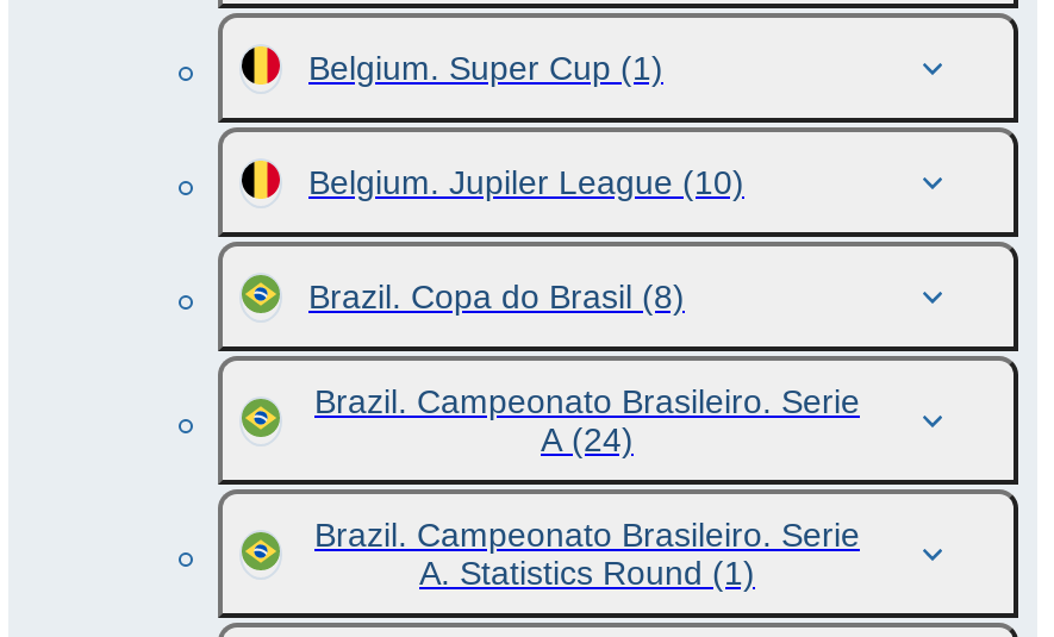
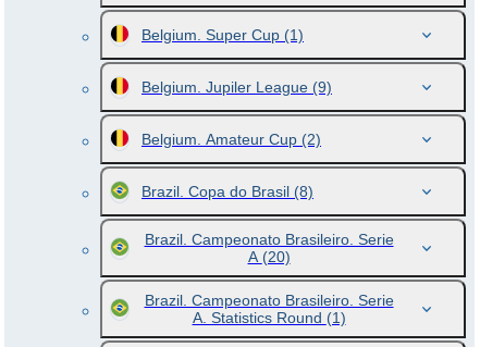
[308,163,744,201] Belgium. Jupiler League (10) -> [141,78,332,148] Belgium. Jupiler League (9) | Belgium. Amateur Cup (2)
[541,420,634,458] A (24) -> [248,248,290,265] A (20)

